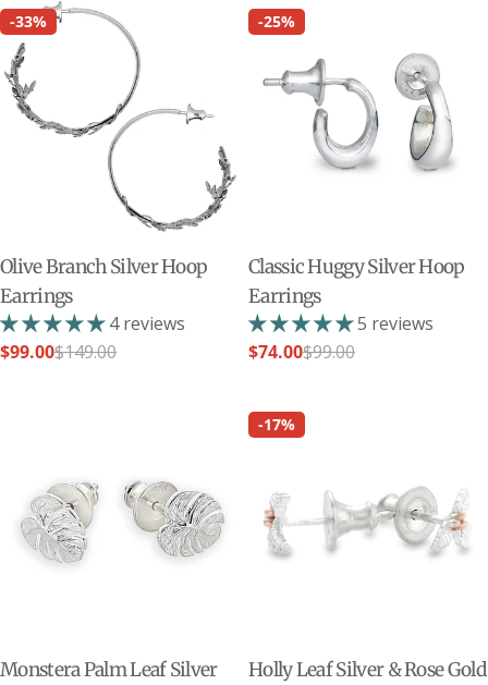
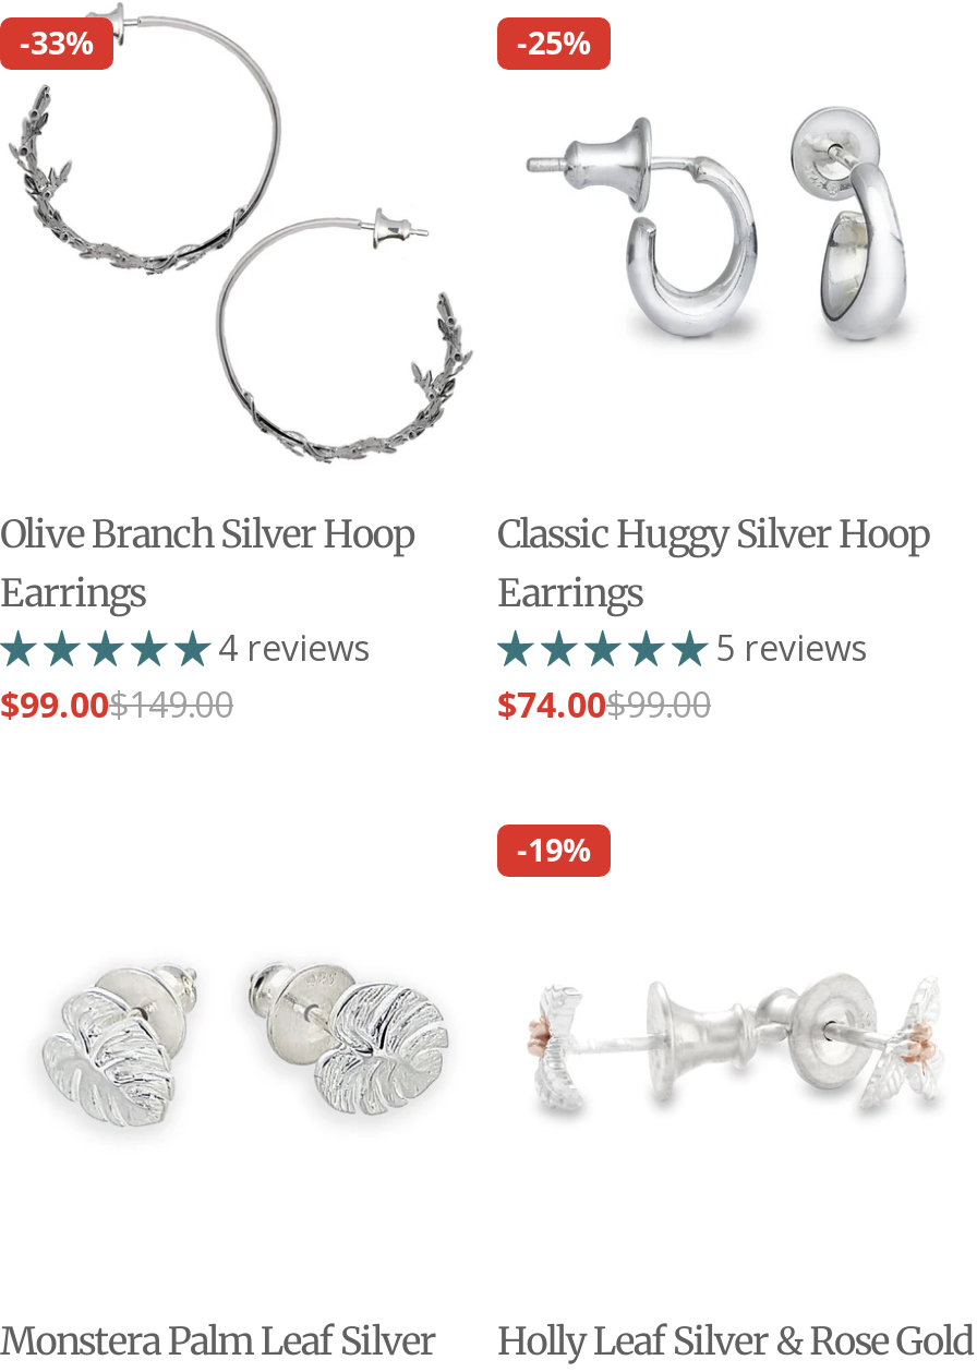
[258,414,295,435] -17% -> [517,829,591,870] -19%

